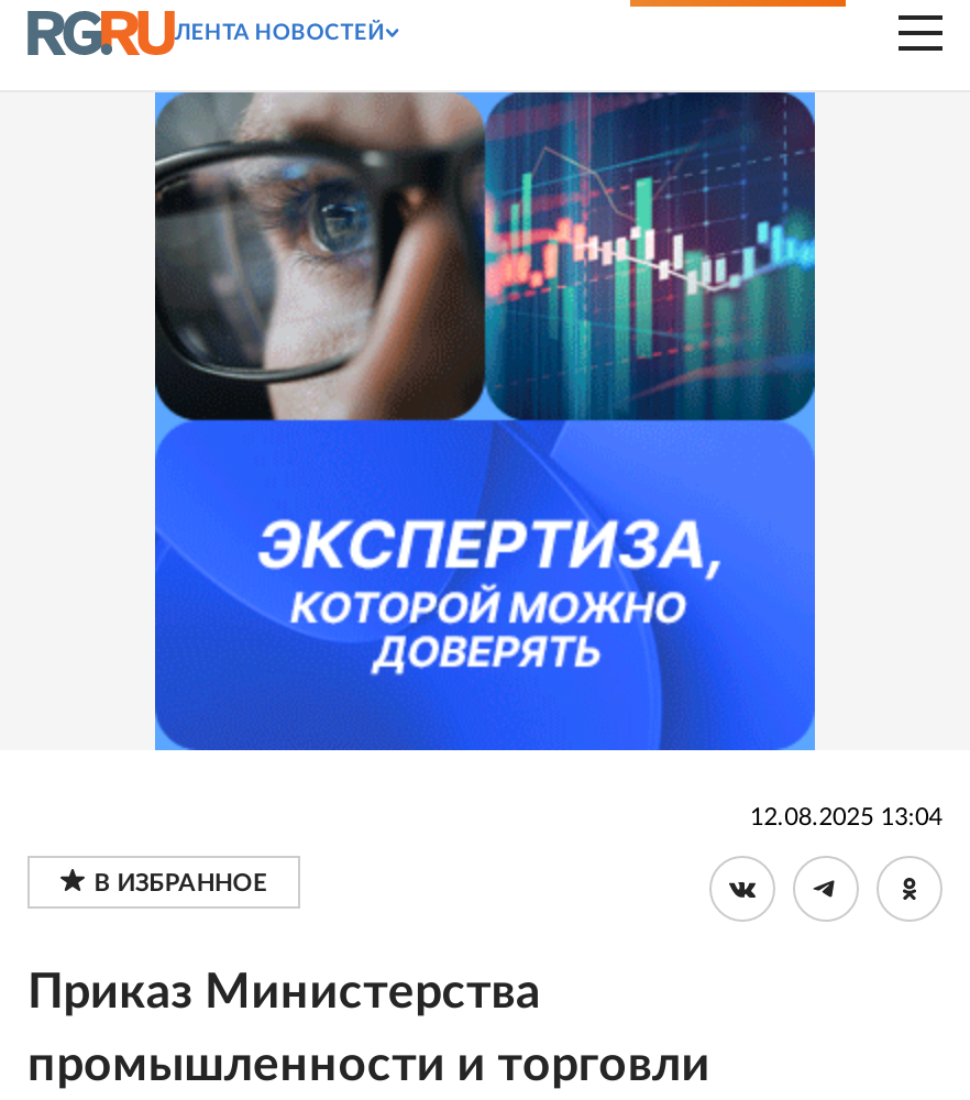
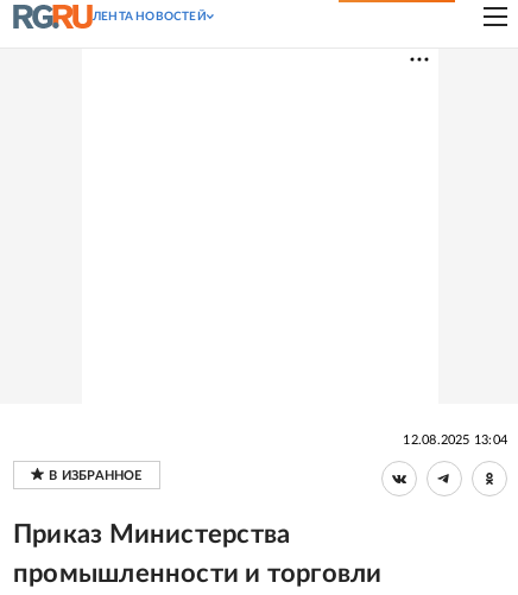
[153,90,817,752] [image] -> none

